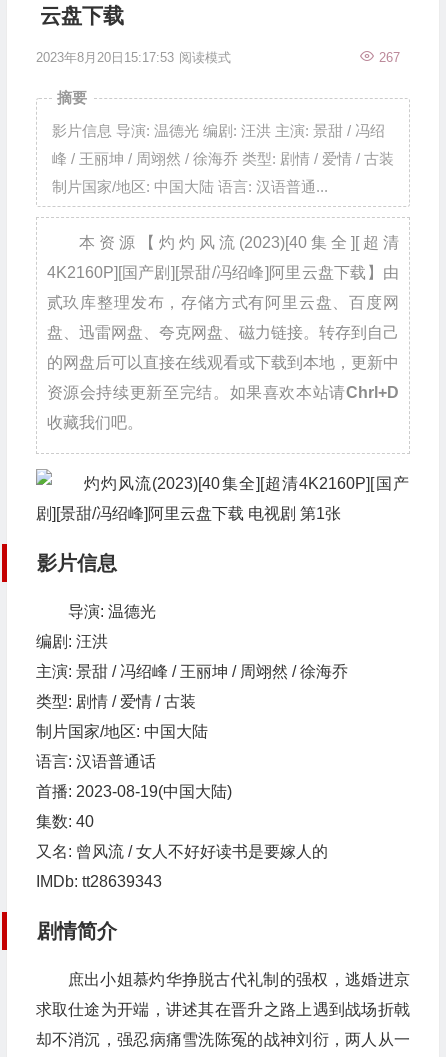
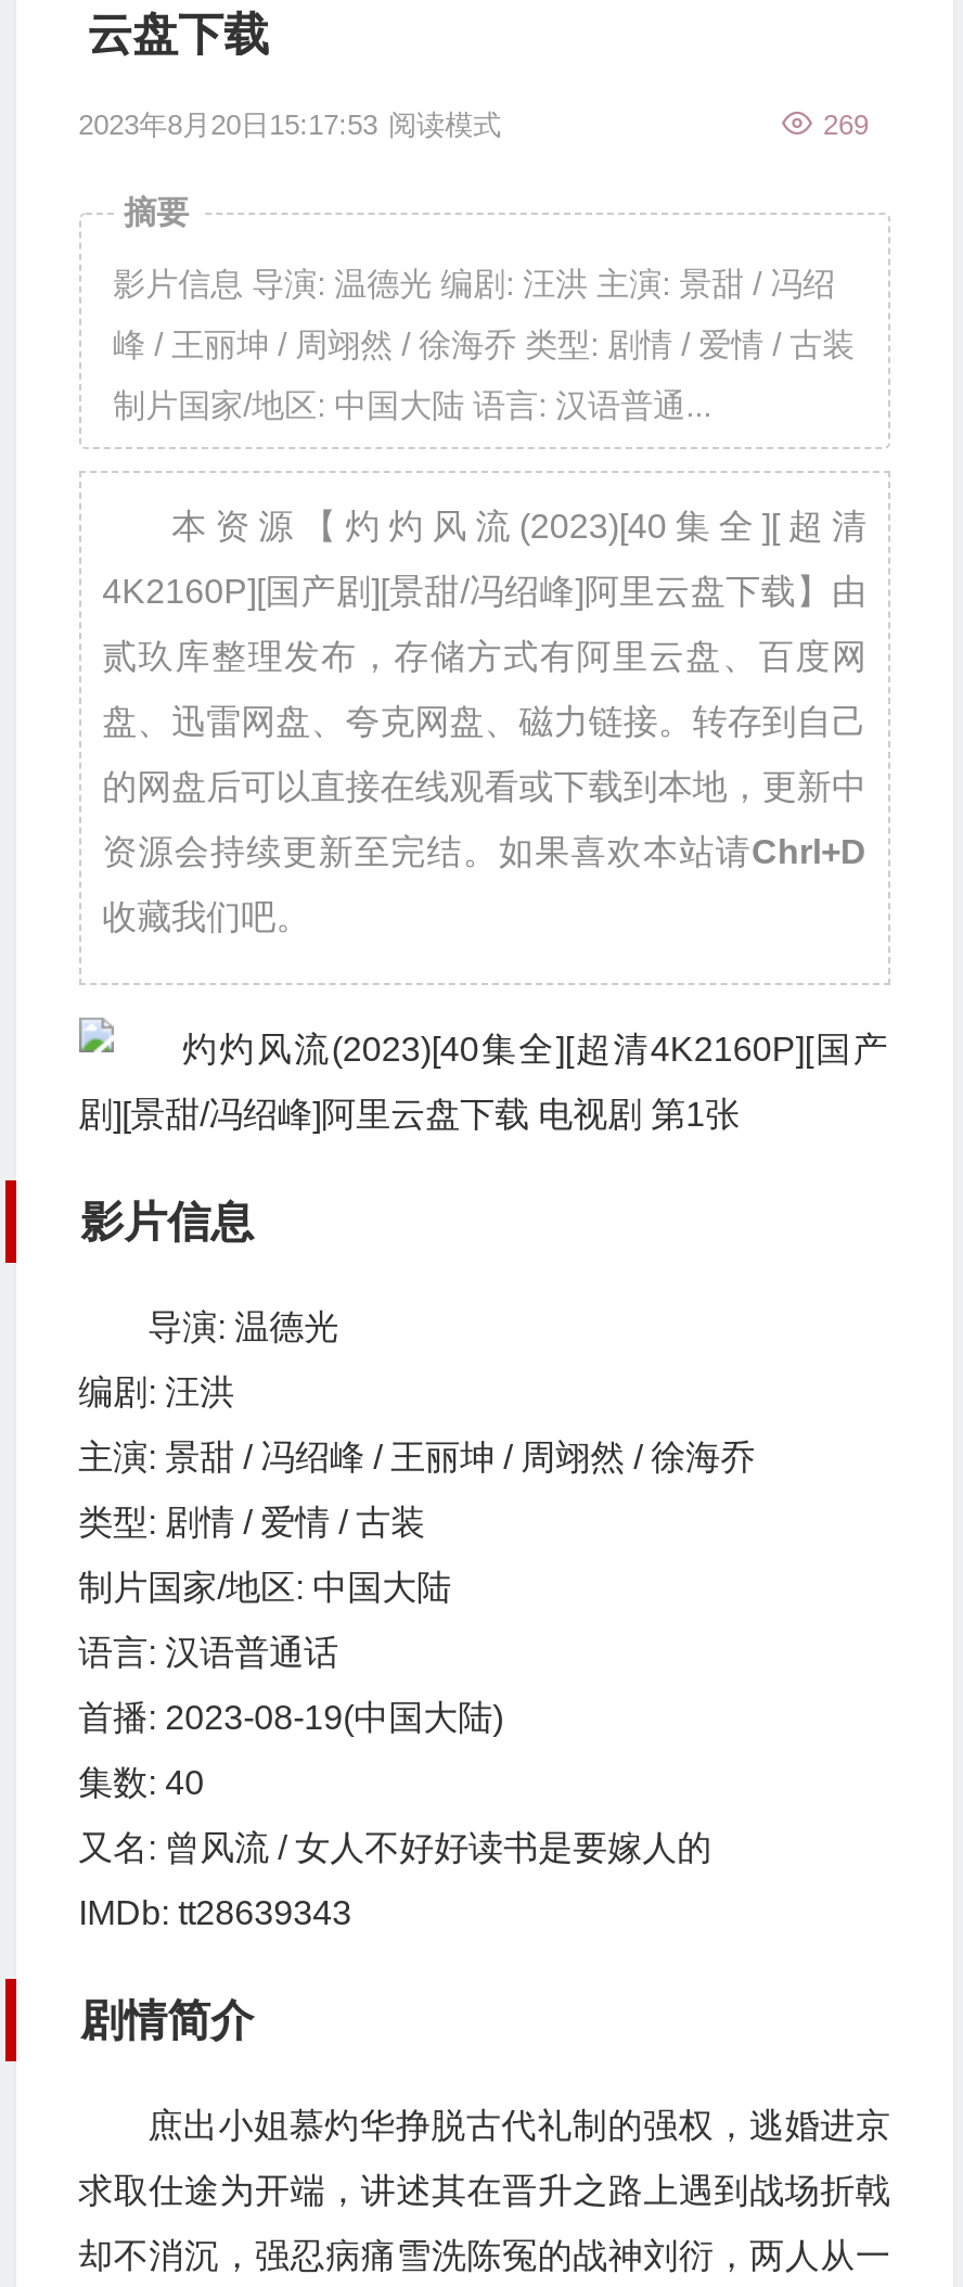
[379,50,400,65] 267 -> [823,108,869,141] 269

